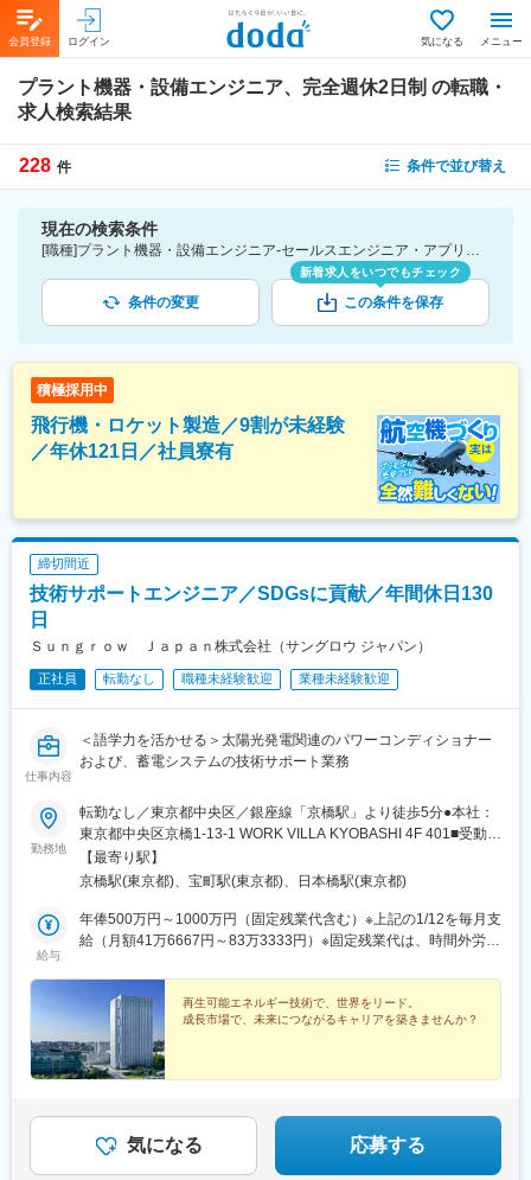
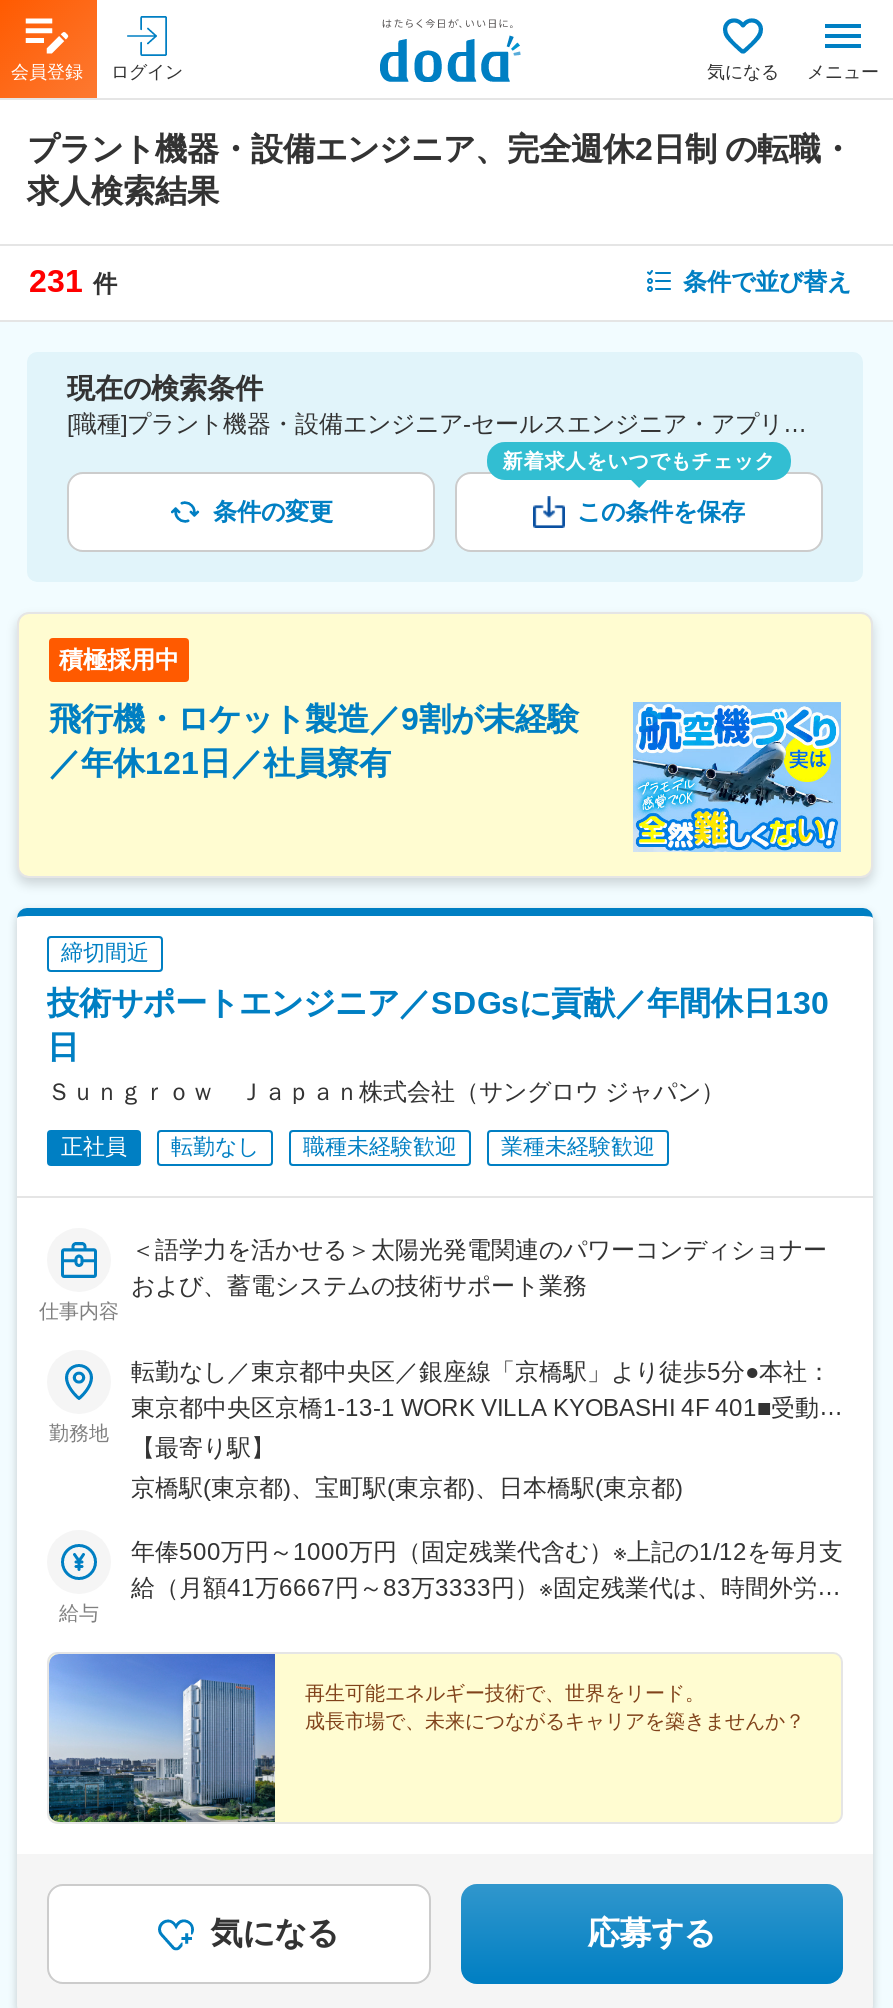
[19,155,71,176] 228 件 -> [29,264,117,298] 231 件

